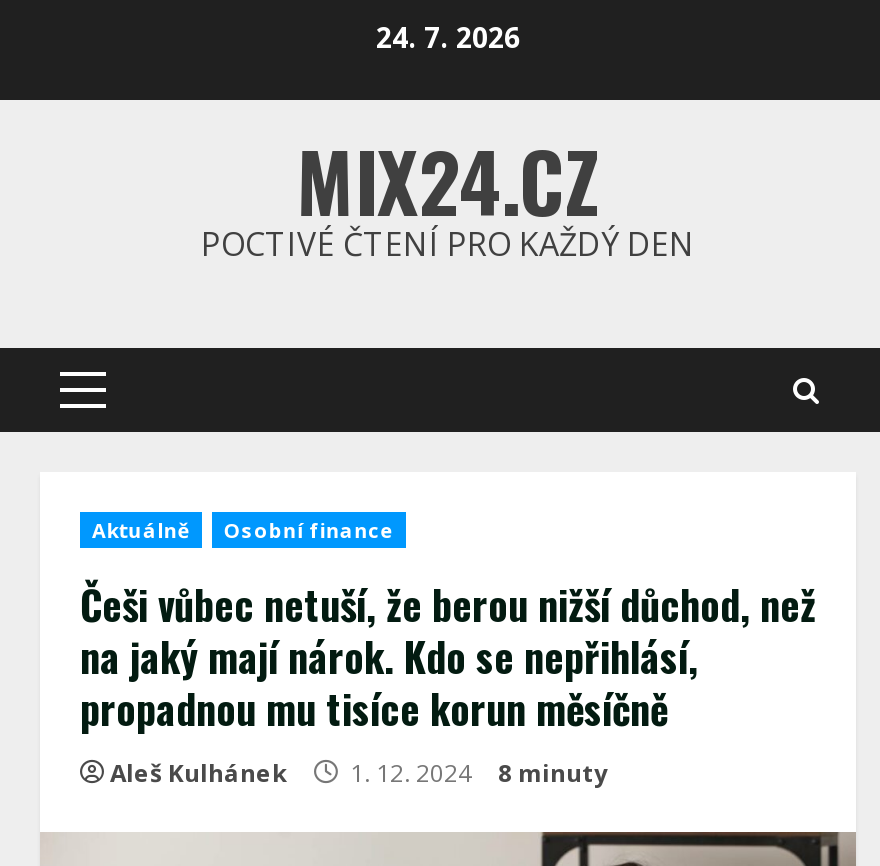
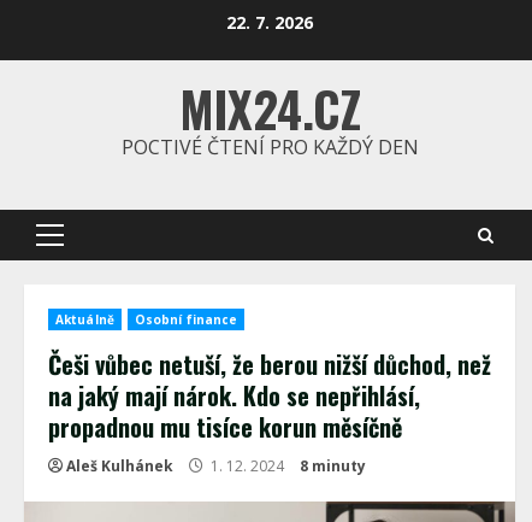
[376,17,520,55] 24. 7. 2026 -> [226,10,313,33] 22. 7. 2026

